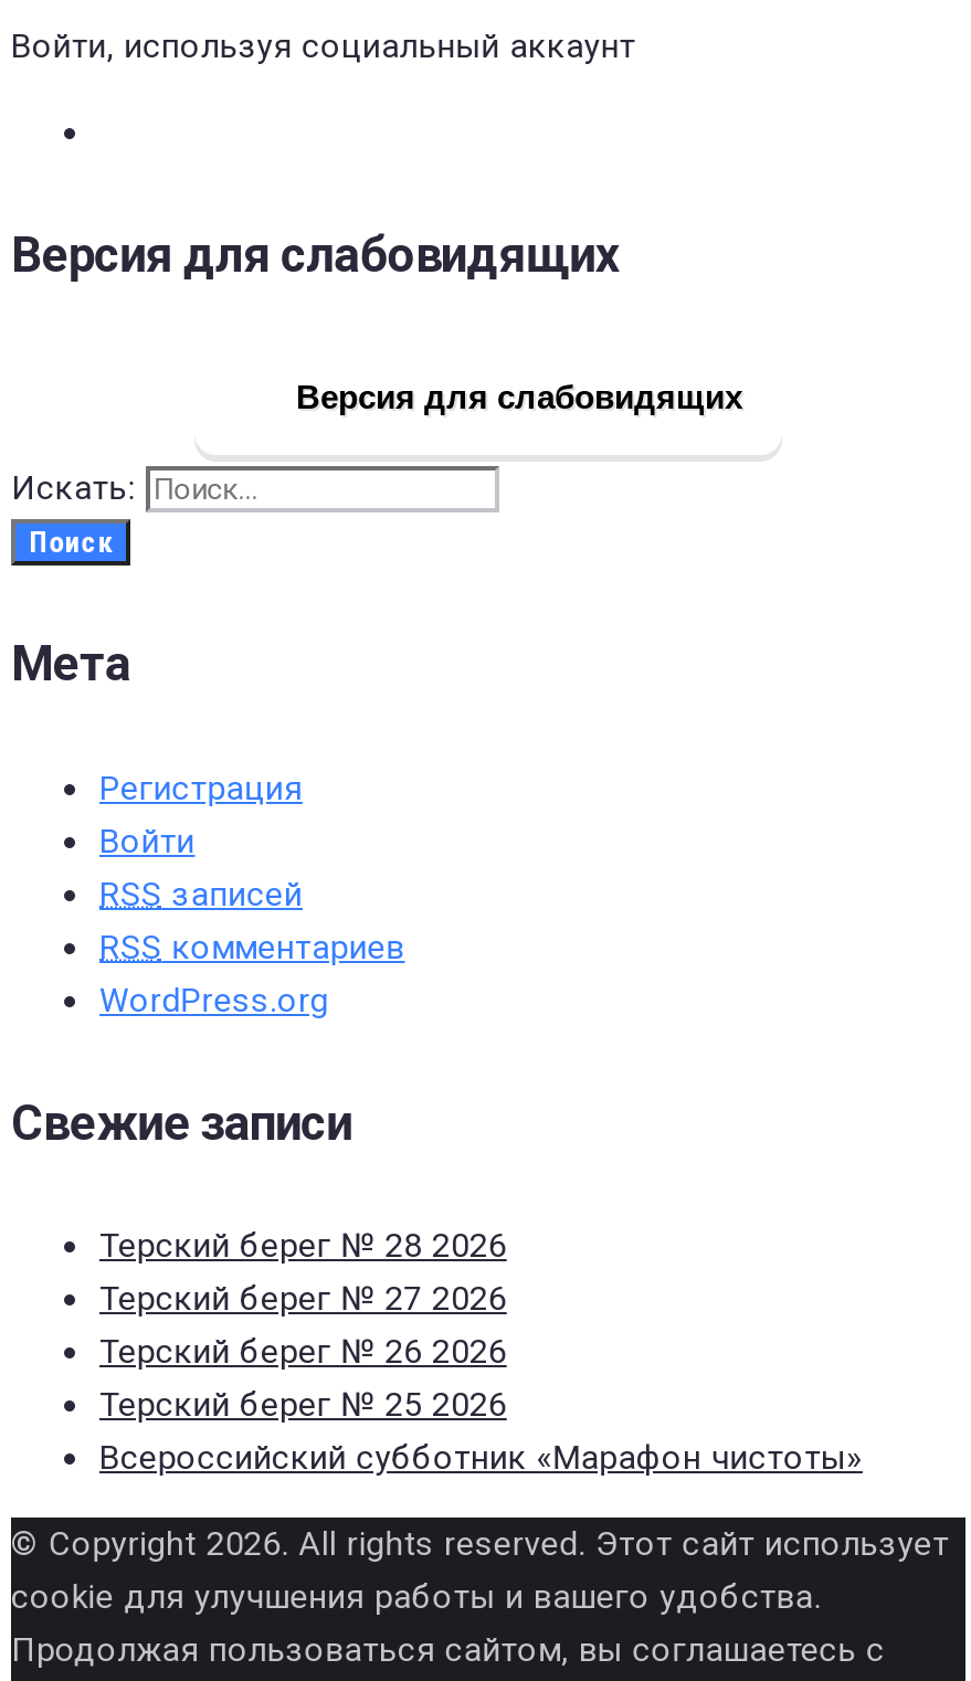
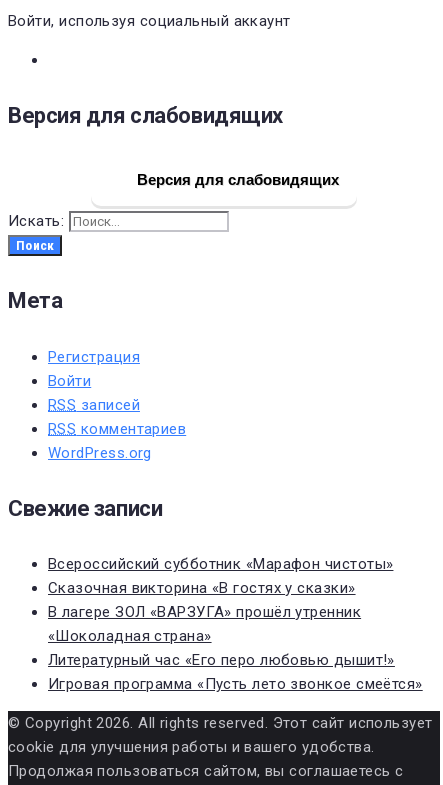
[99,1226,507,1425] Терский берег № 28 2026 | Терский берег № 27 2026 | Терский берег № 26 2026 | Терский берег № 25 2026 -> none
moved [99,1438,863,1478] -> [48,555,393,573]: Всероссийский субботник «Марафон чистоты»
none -> [48,579,423,693] Сказочная викторина «В гостях у сказки» | В лагере ЗОЛ «ВАРЗУГА» прошёл утренник | «Шоколадная страна» | Литературный час «Его перо любовью дышит!» | Игровая программа «Пусть лето звонкое смеётся»

